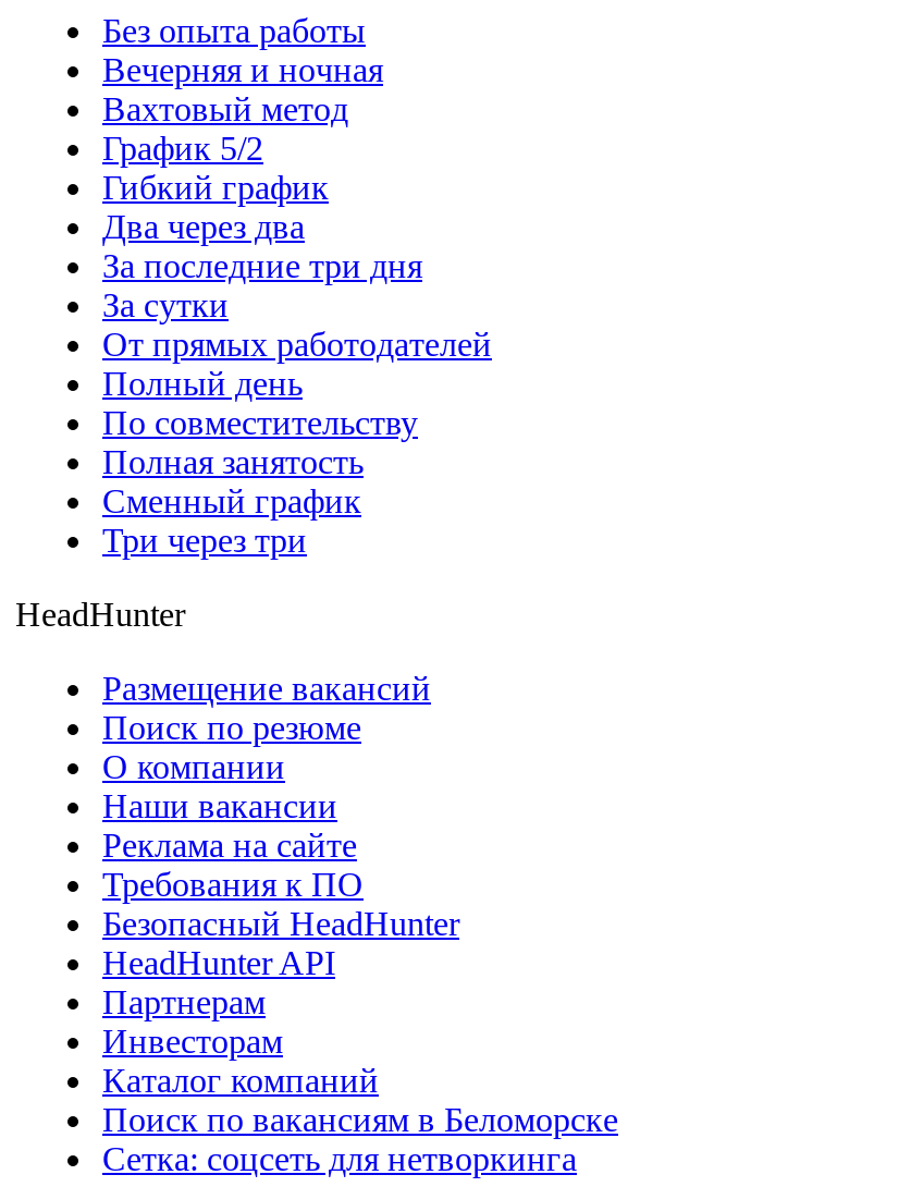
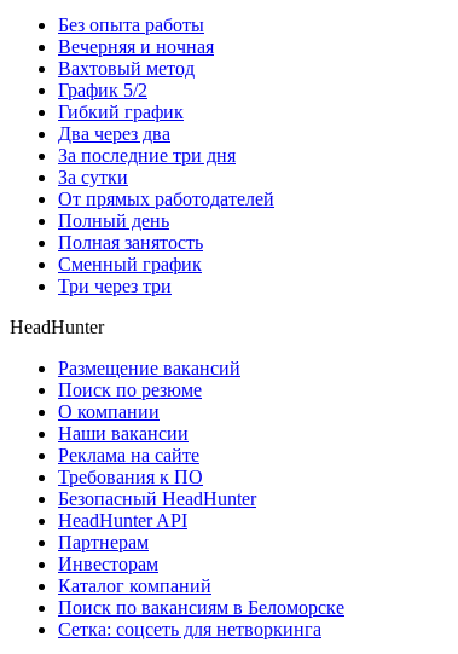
[102,404,418,441] По совместительству -> none

